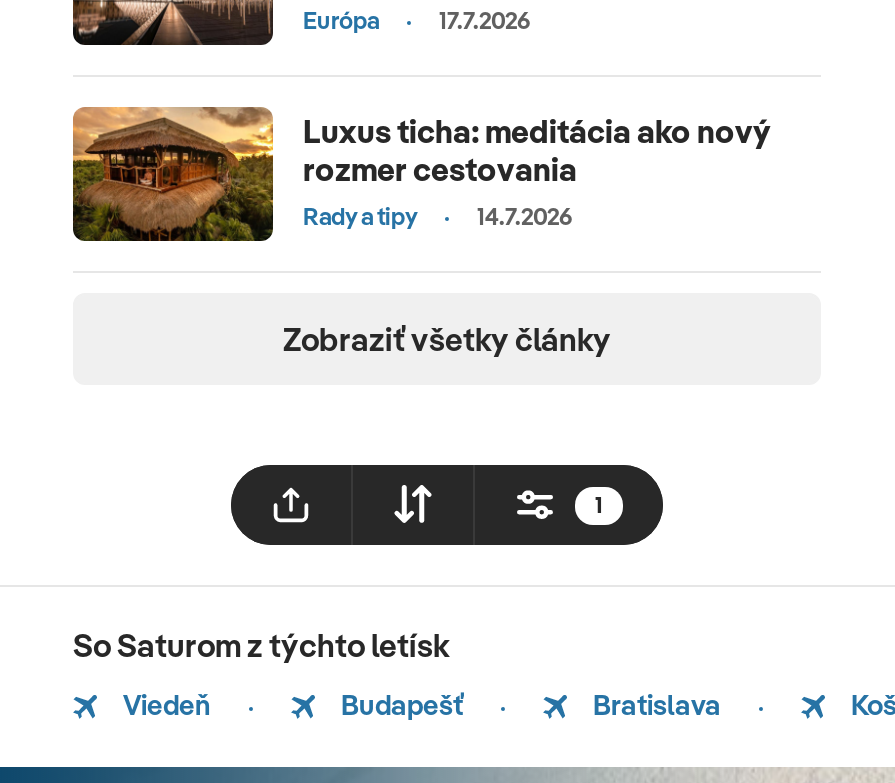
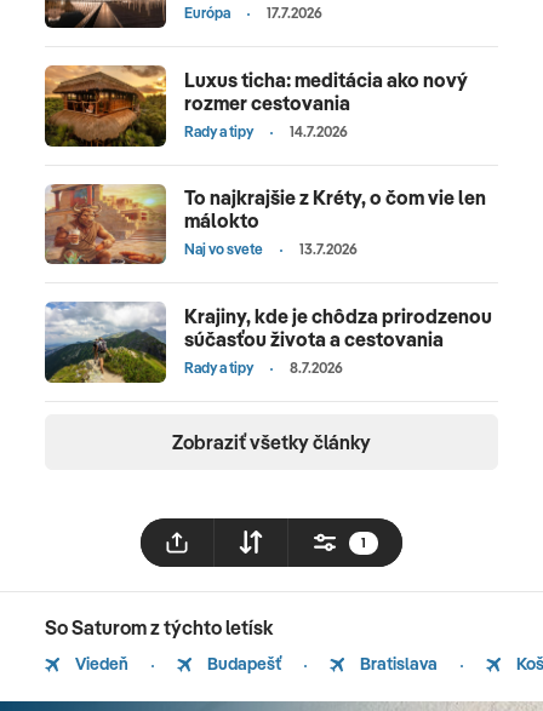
none -> [44,183,492,377] [image] | To najkrajšie z Kréty, o čom vie len | málokto | Naj vo svete | 13.7.2026 | Krajiny, kde je chôdza prirodzenou | súčasťou života a cestovania | Rady a tipy | 8.7.2026
none -> [44,300,167,384] [image]

